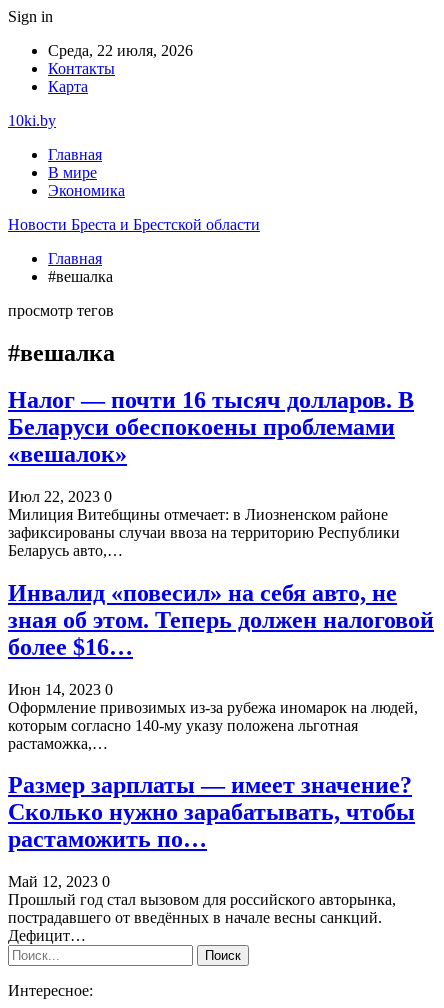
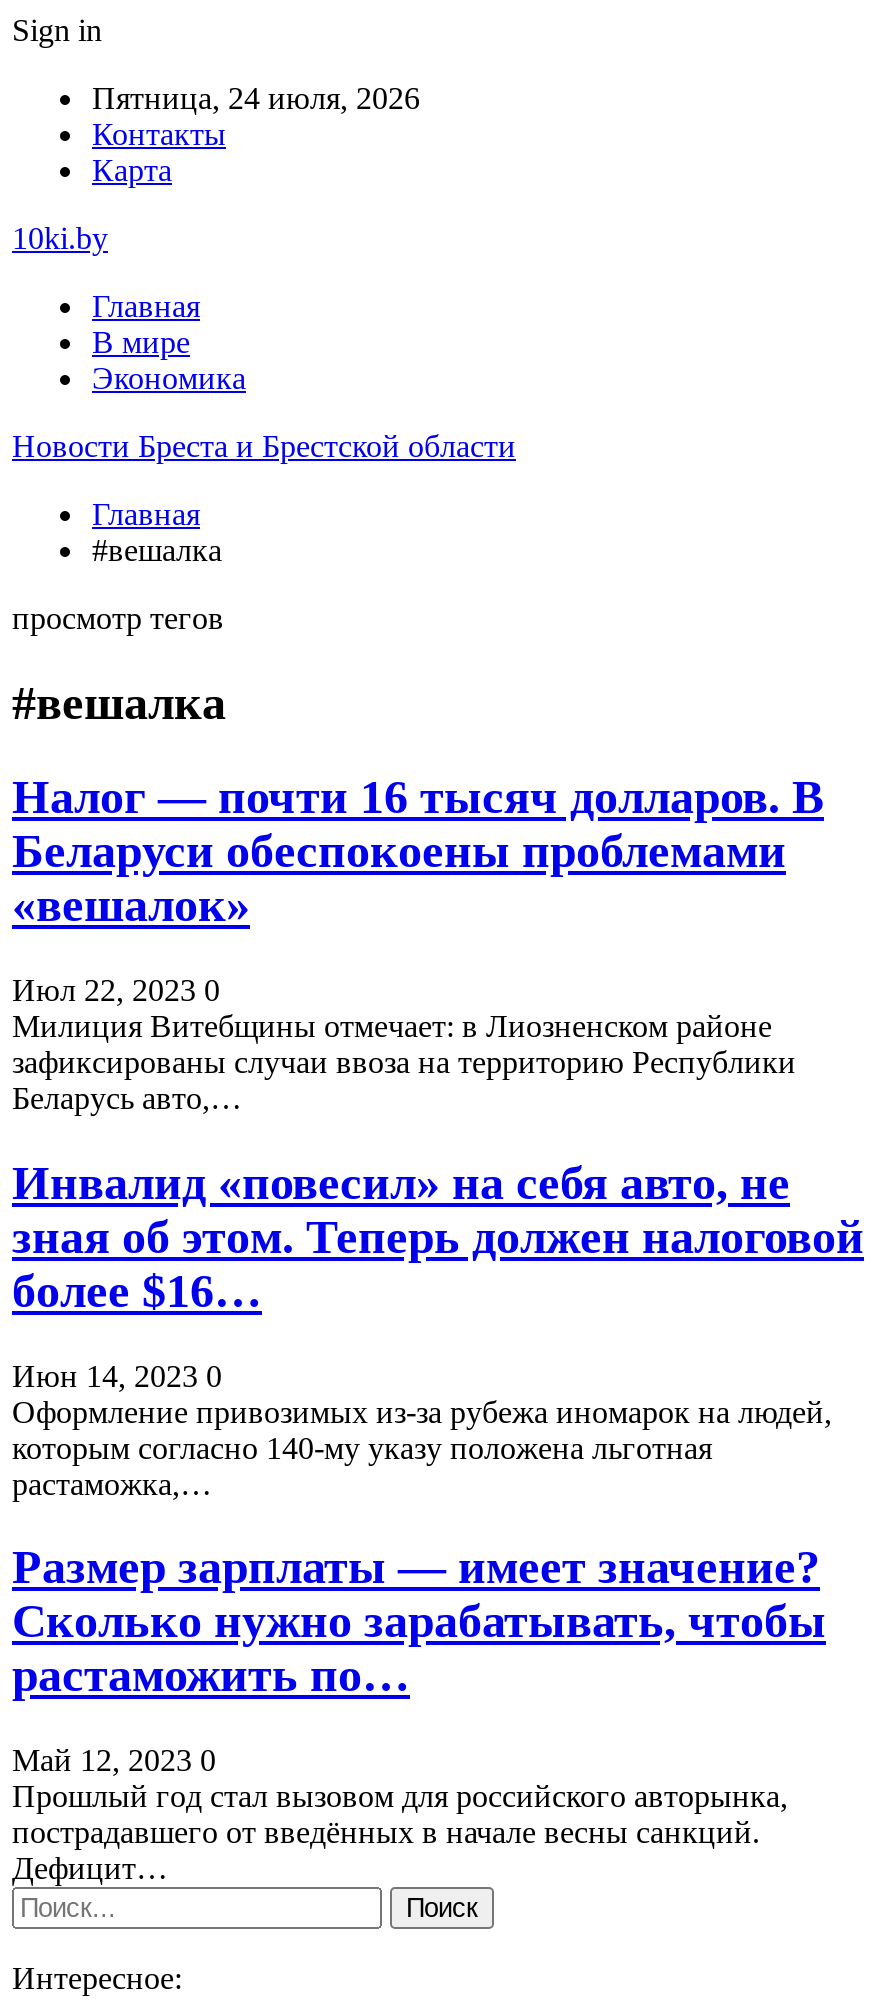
[48,42,193,59] Среда, 22 июля, 2026 -> [92,81,420,115] Пятница, 24 июля, 2026

